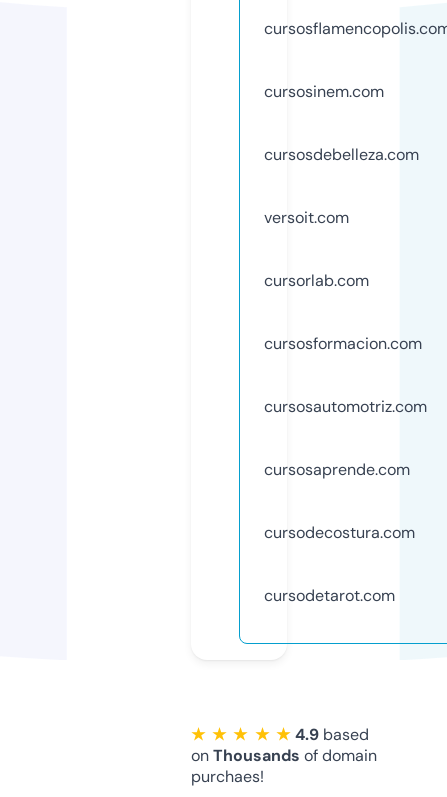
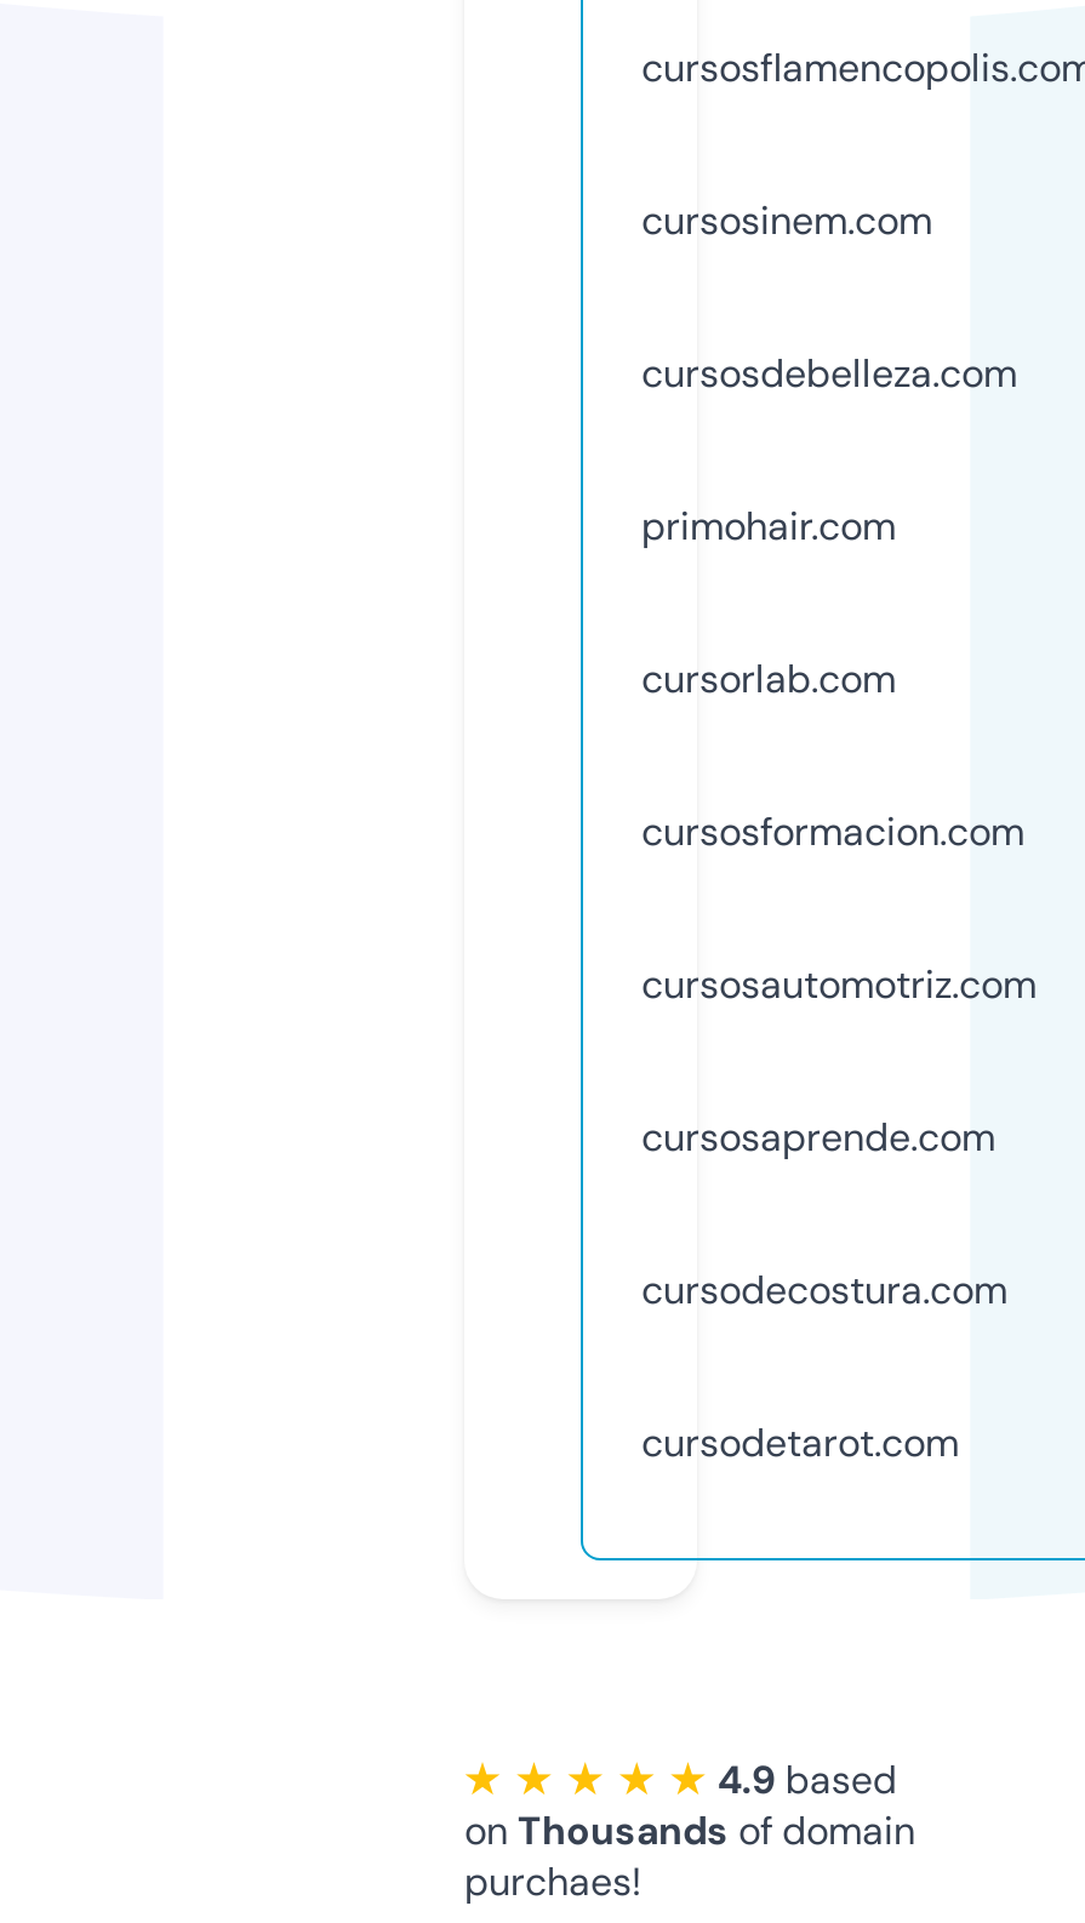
[264,207,349,228] versoit.com -> [641,500,896,551] primohair.com

